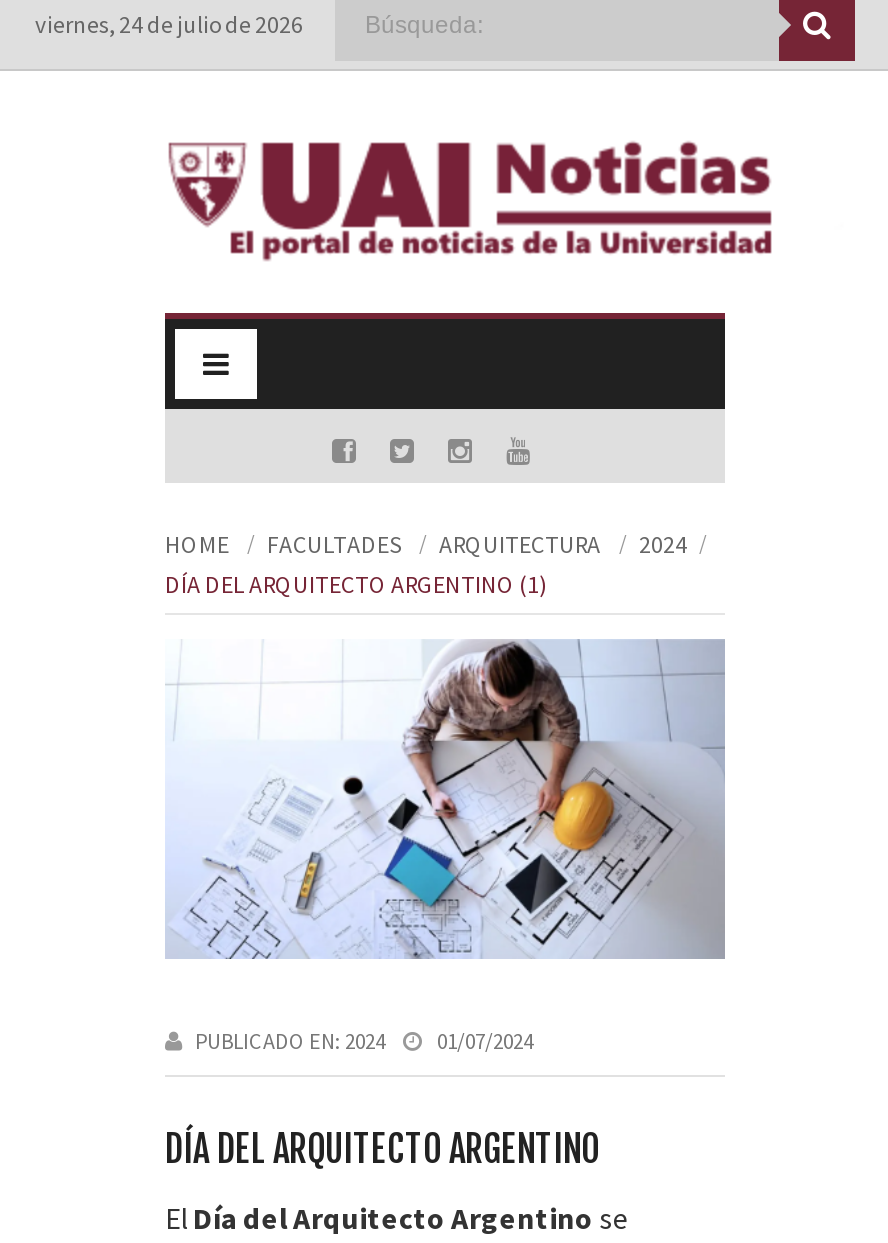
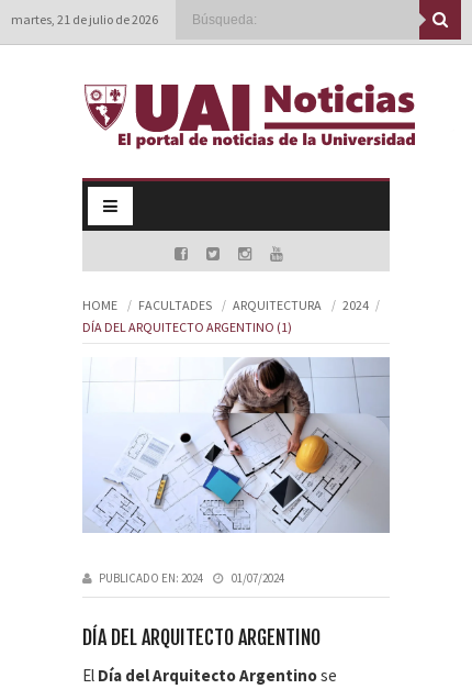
[35,9,303,39] viernes, 24 de julio de 2026 -> [11,11,158,27] martes, 21 de julio de 2026

